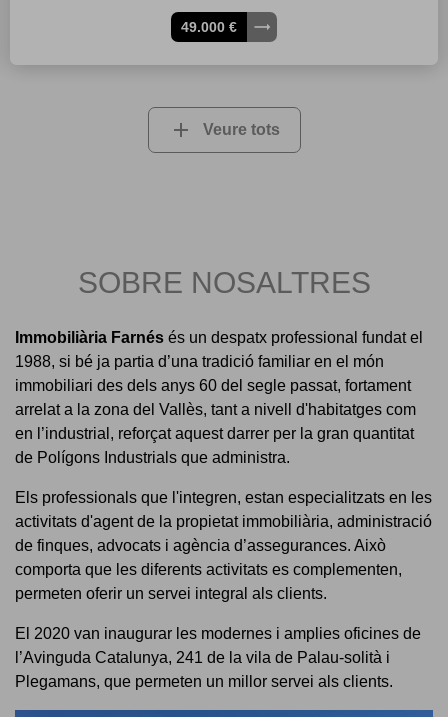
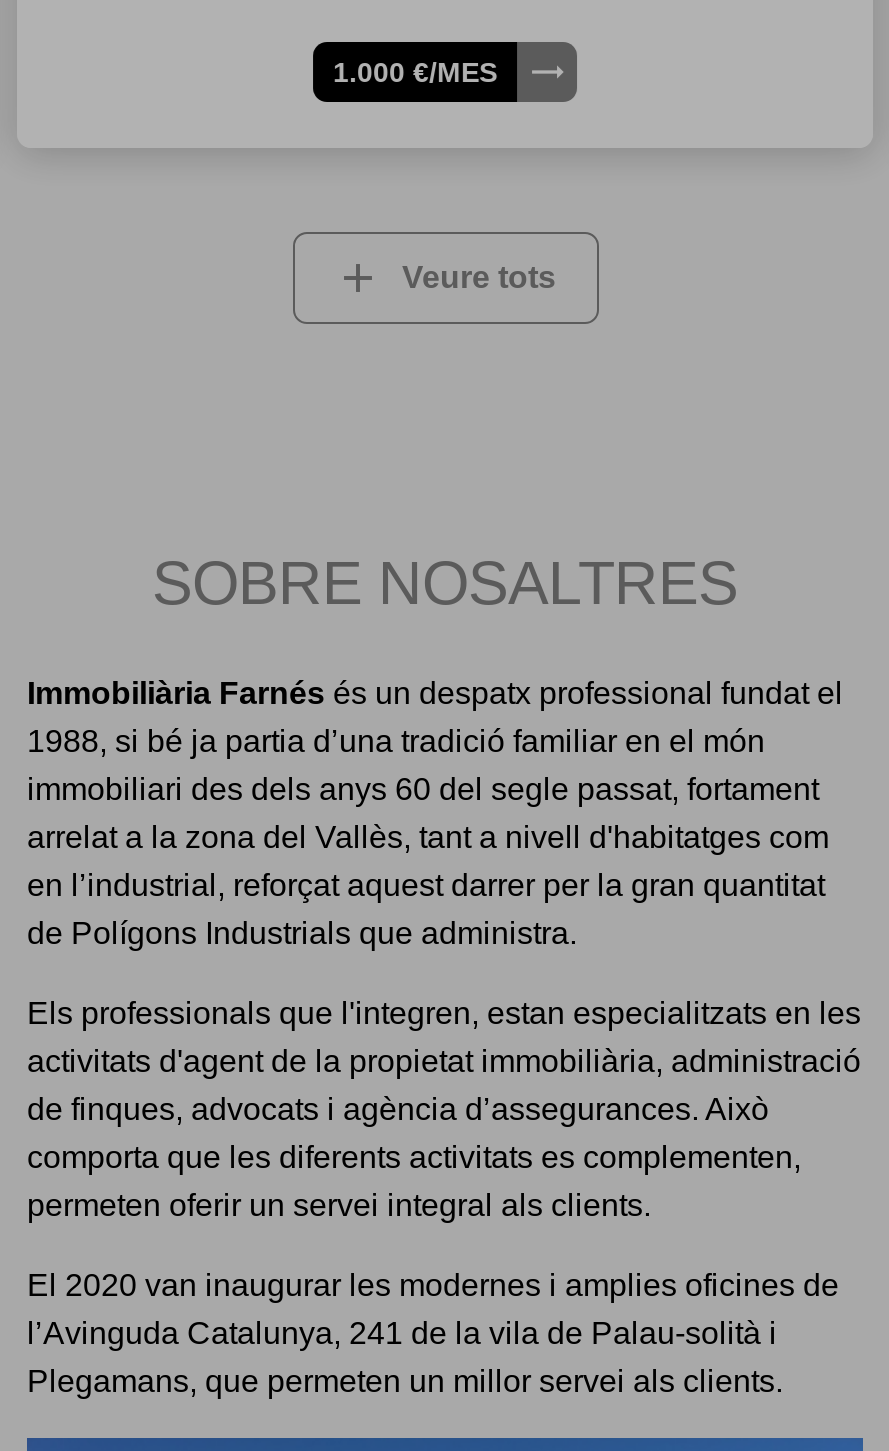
[181,19,237,35] 49.000 € -> [333,56,497,88] 1.000 €/MES

